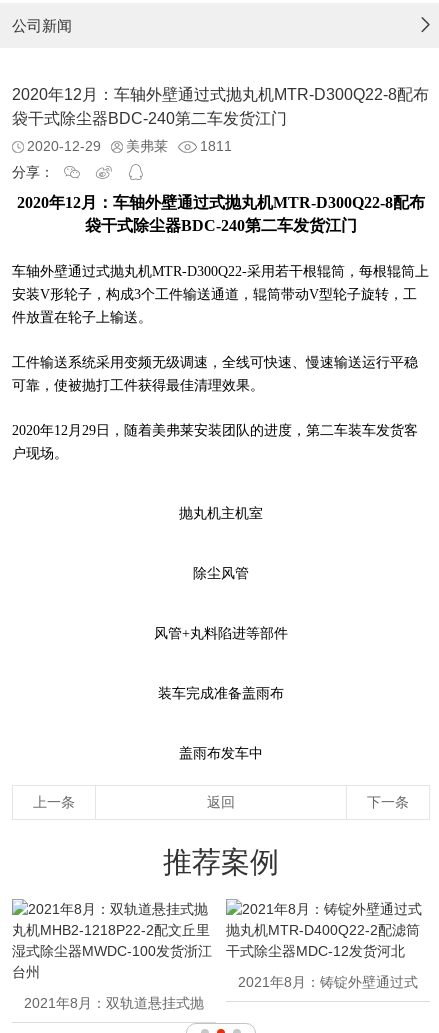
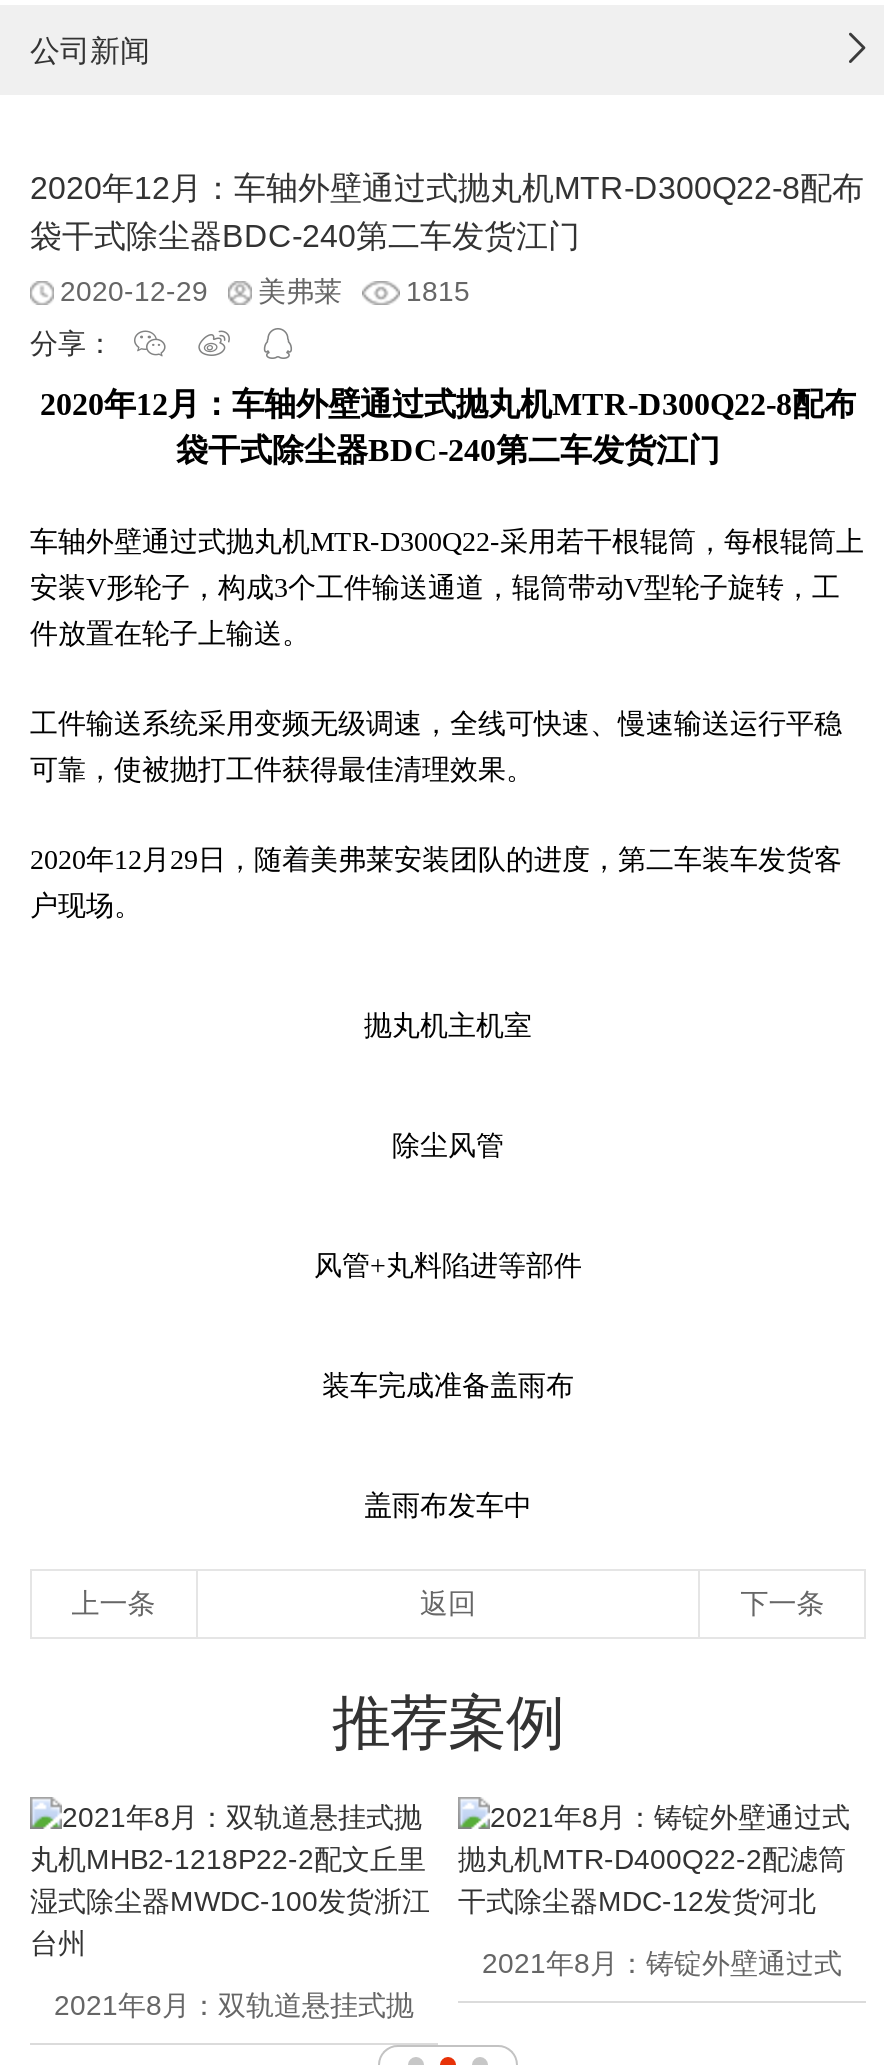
[27,138,232,154] 2020-12-29 美弗莱 1811 -> [60,275,470,307] 2020-12-29 美弗莱 1815

